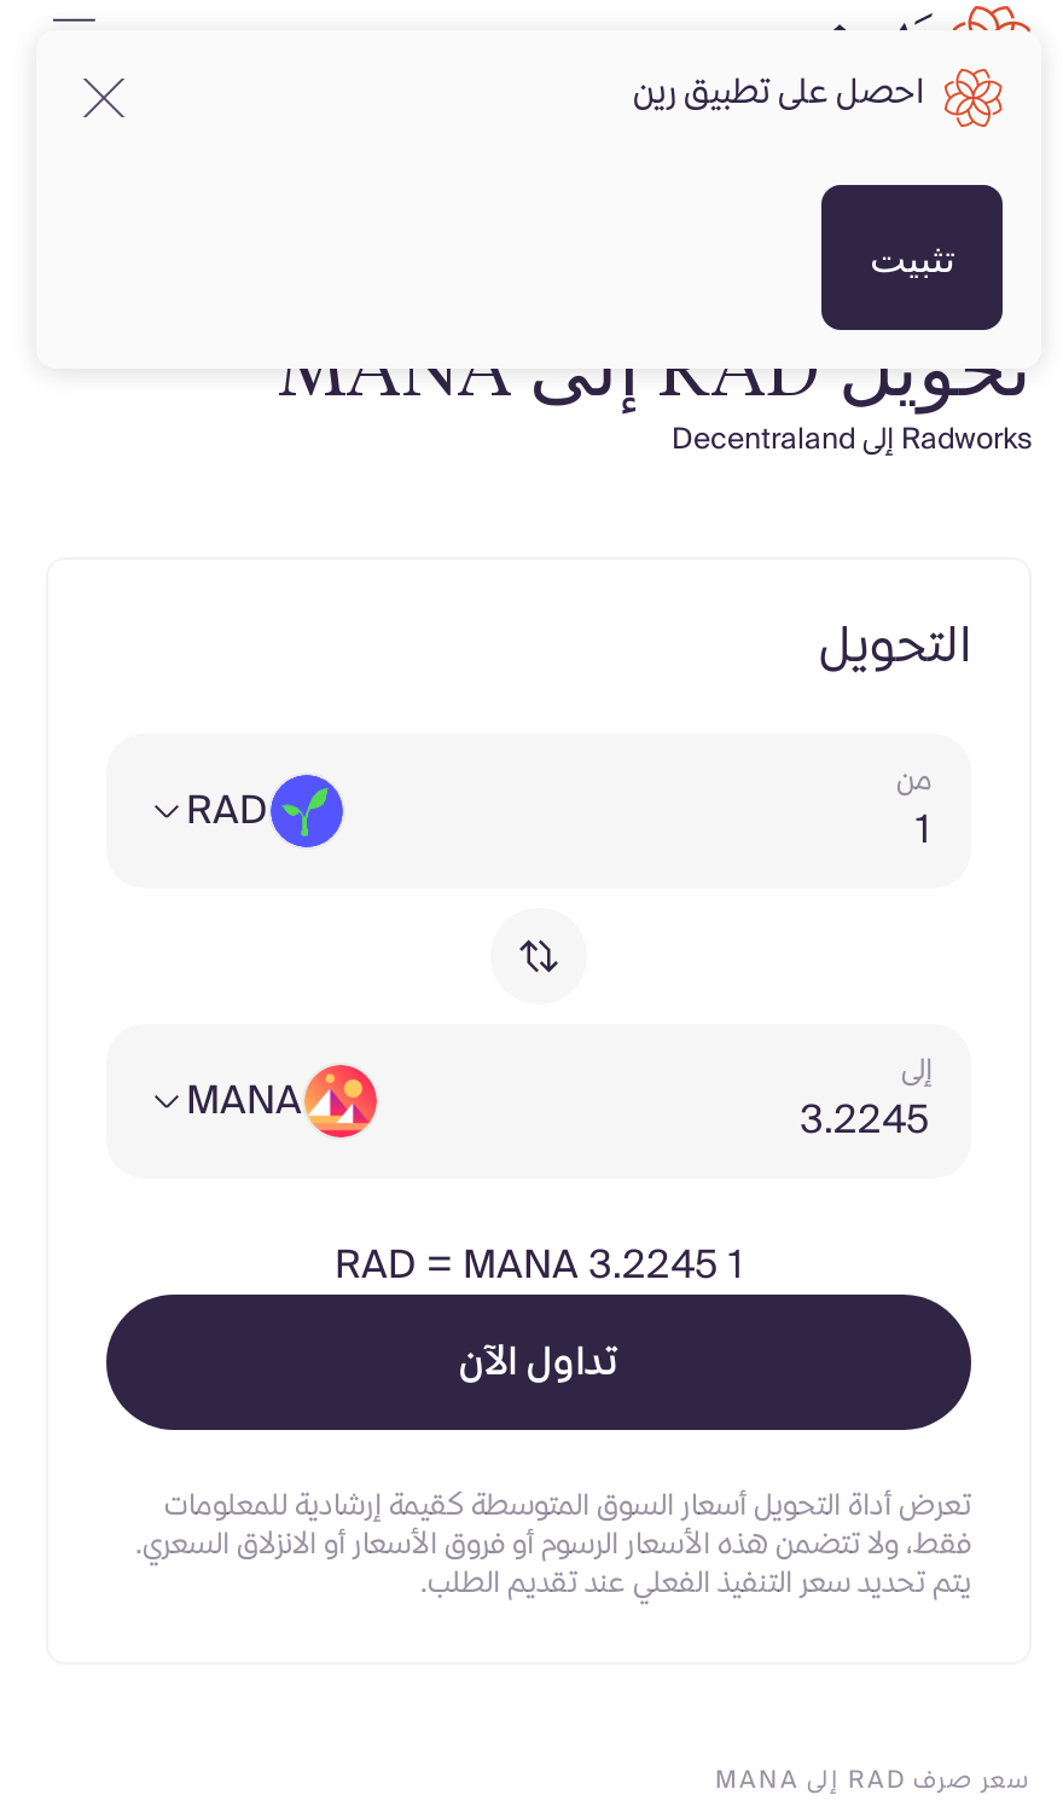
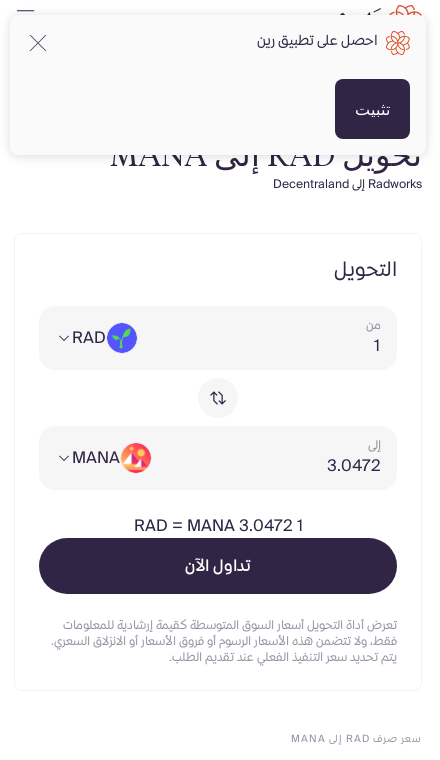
[335,1232,743,1299] RAD = MANA 3.2245 1 -> [133,512,302,540] RAD = MANA 3.0472 1

